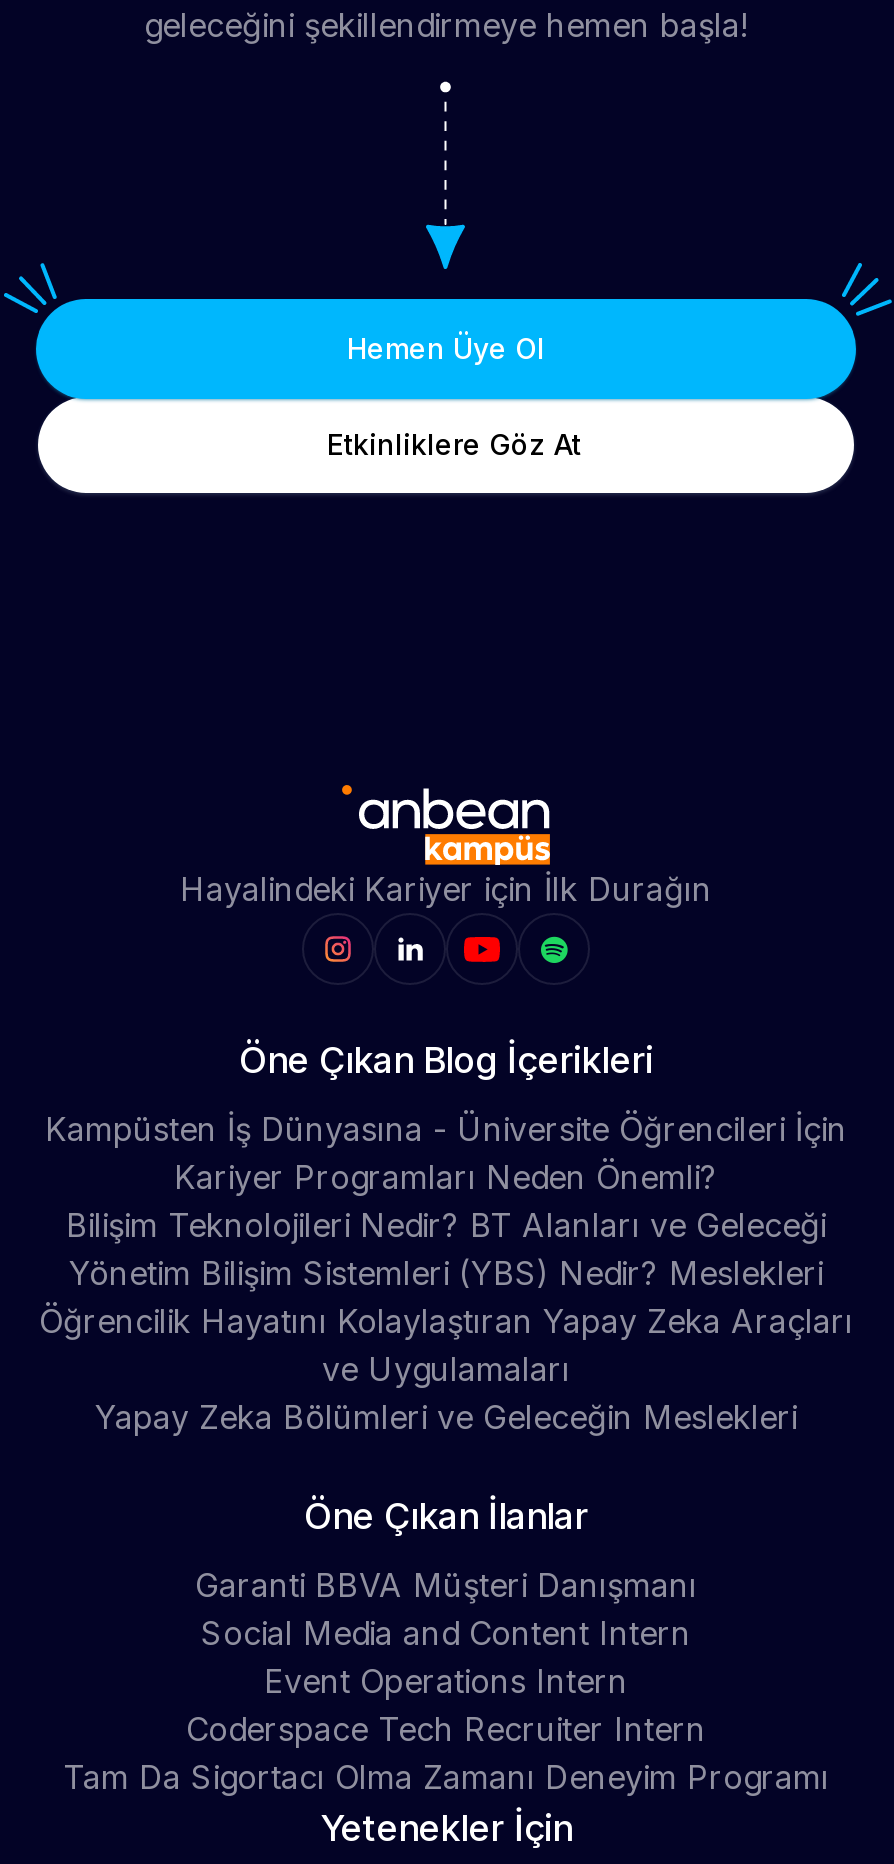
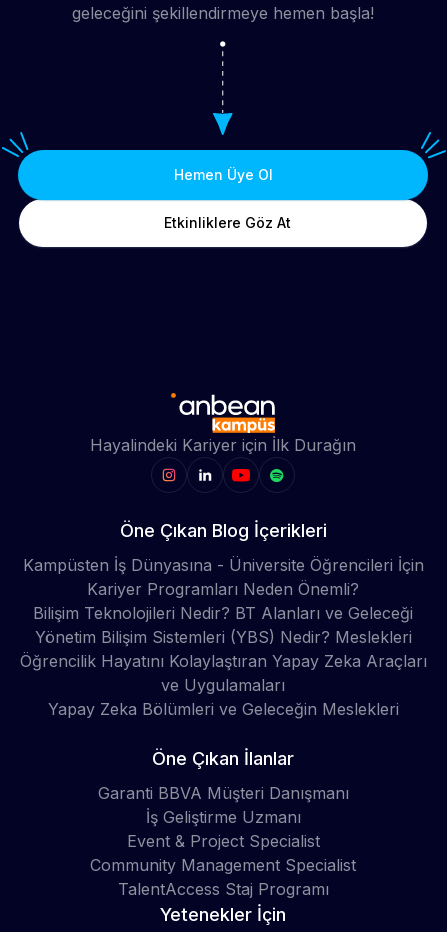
[63,1614,829,1798] Social Media and Content Intern | Event Operations Intern | Coderspace Tech Recruiter Intern | Tam Da Sigortacı Olma Zamanı Deneyim Programı -> [90,807,356,899] İş Geliştirme Uzmanı | Event & Project Specialist | Community Management Specialist | TalentAccess Staj Programı

